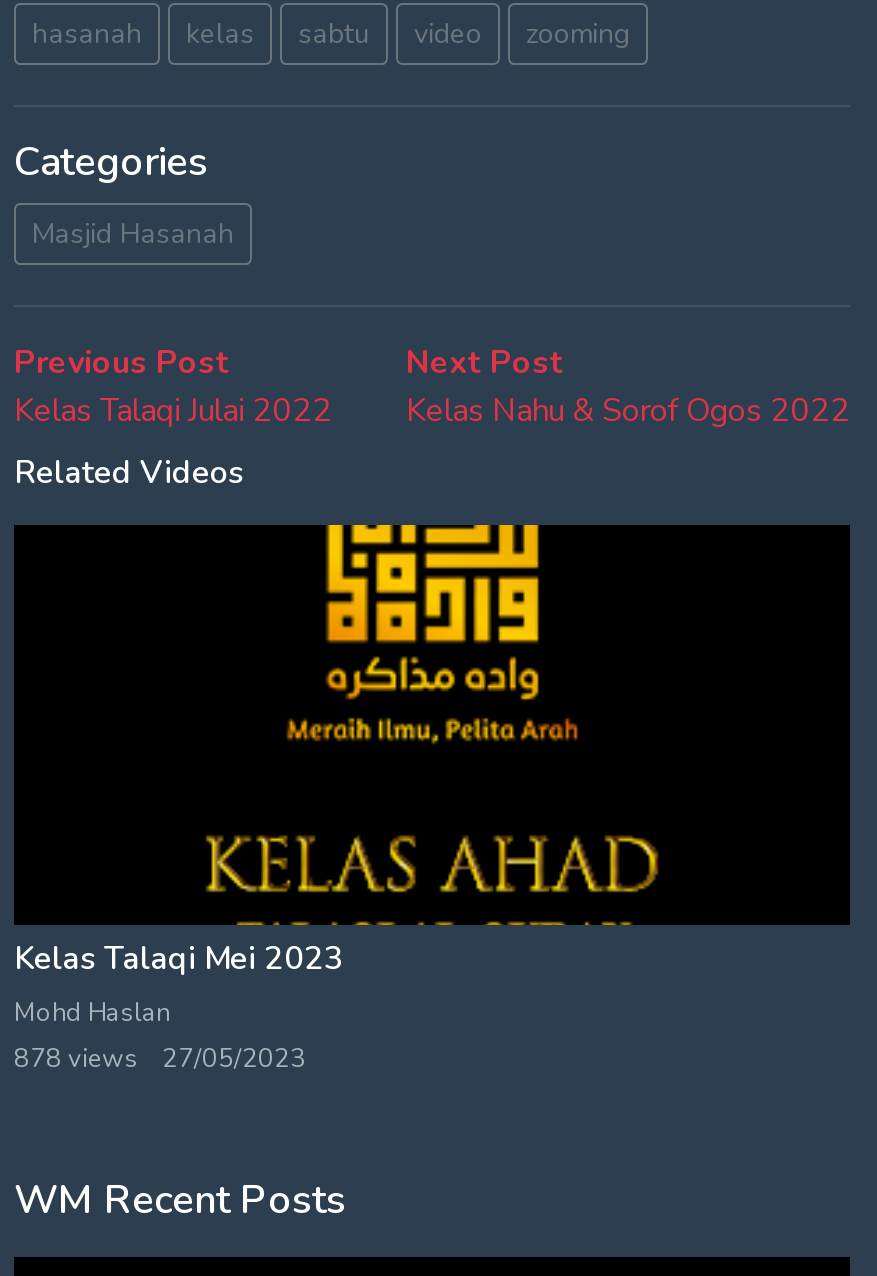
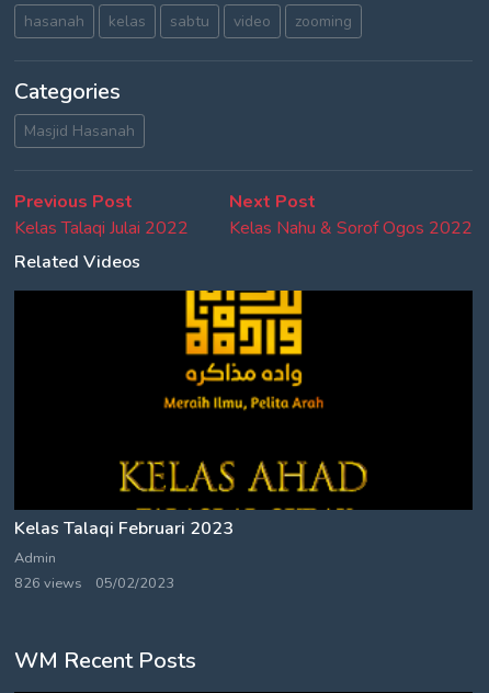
[14,936,344,1076] Kelas Talaqi Mei 2023 | Mohd Haslan | 878 views | 27/05/2023 -> [14,516,234,593] Kelas Talaqi Februari 2023 | Admin | 826 views | 05/02/2023

